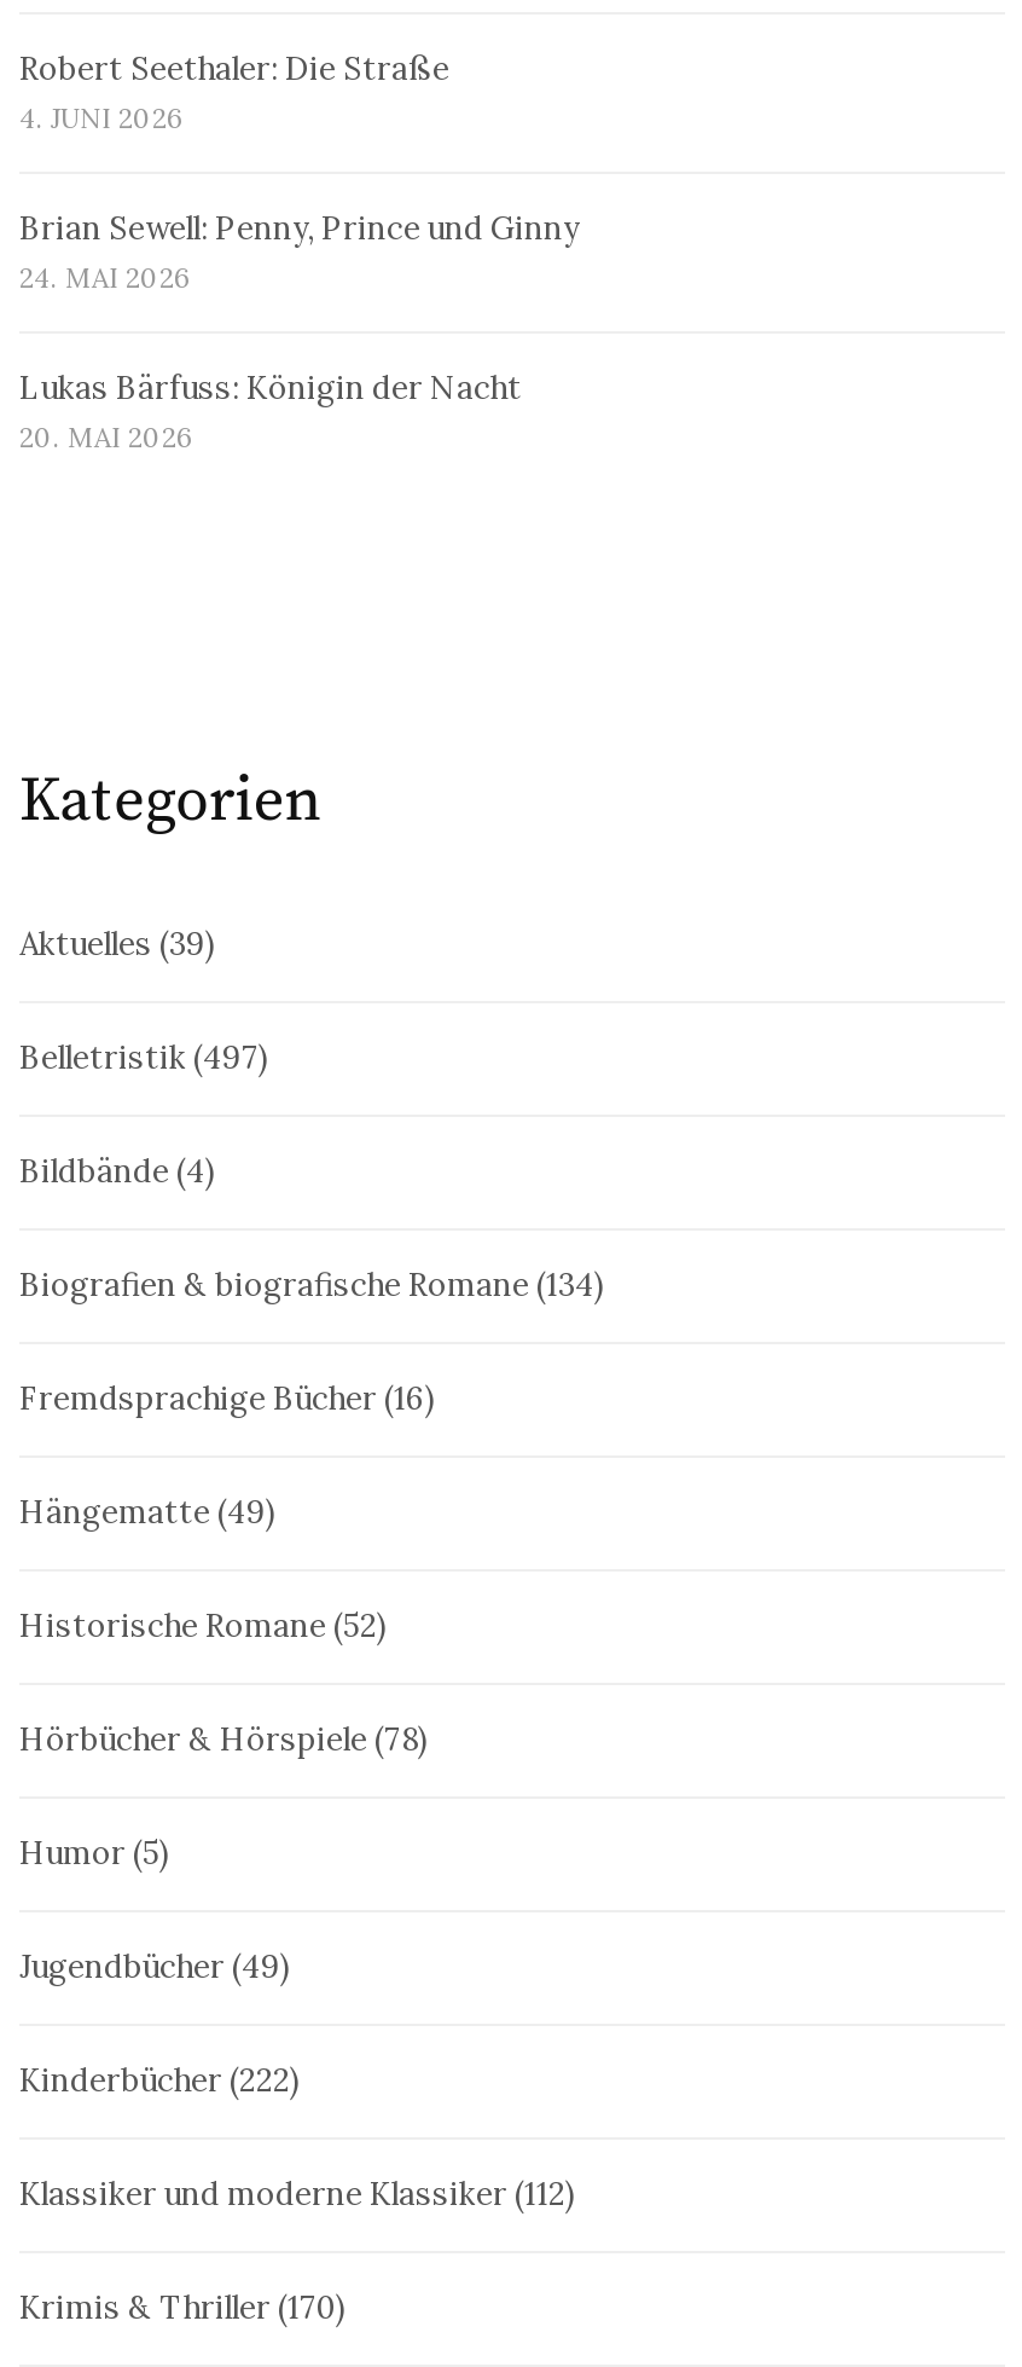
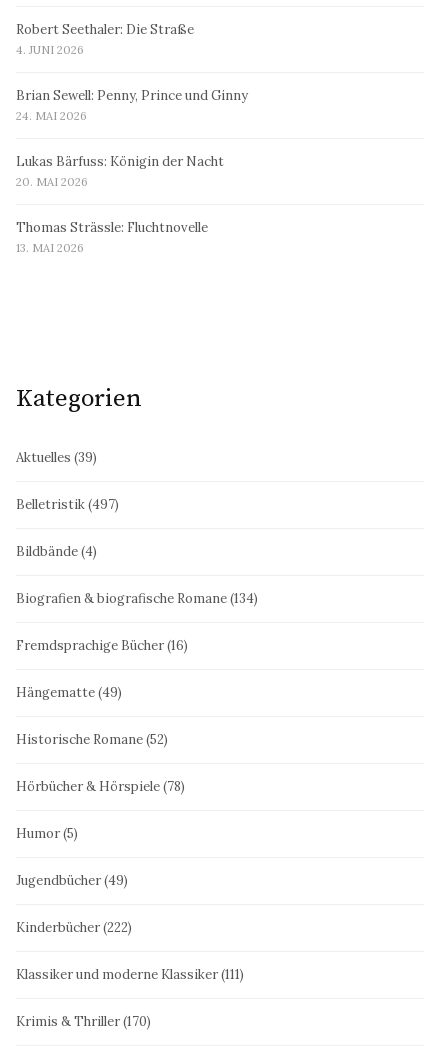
none -> [16,219,208,255] Thomas Strässle: Fluchtnovelle | 13. MAI 2026
[19,2173,575,2214] Klassiker und moderne Klassiker (112) -> [16,966,244,983] Klassiker und moderne Klassiker (111)

